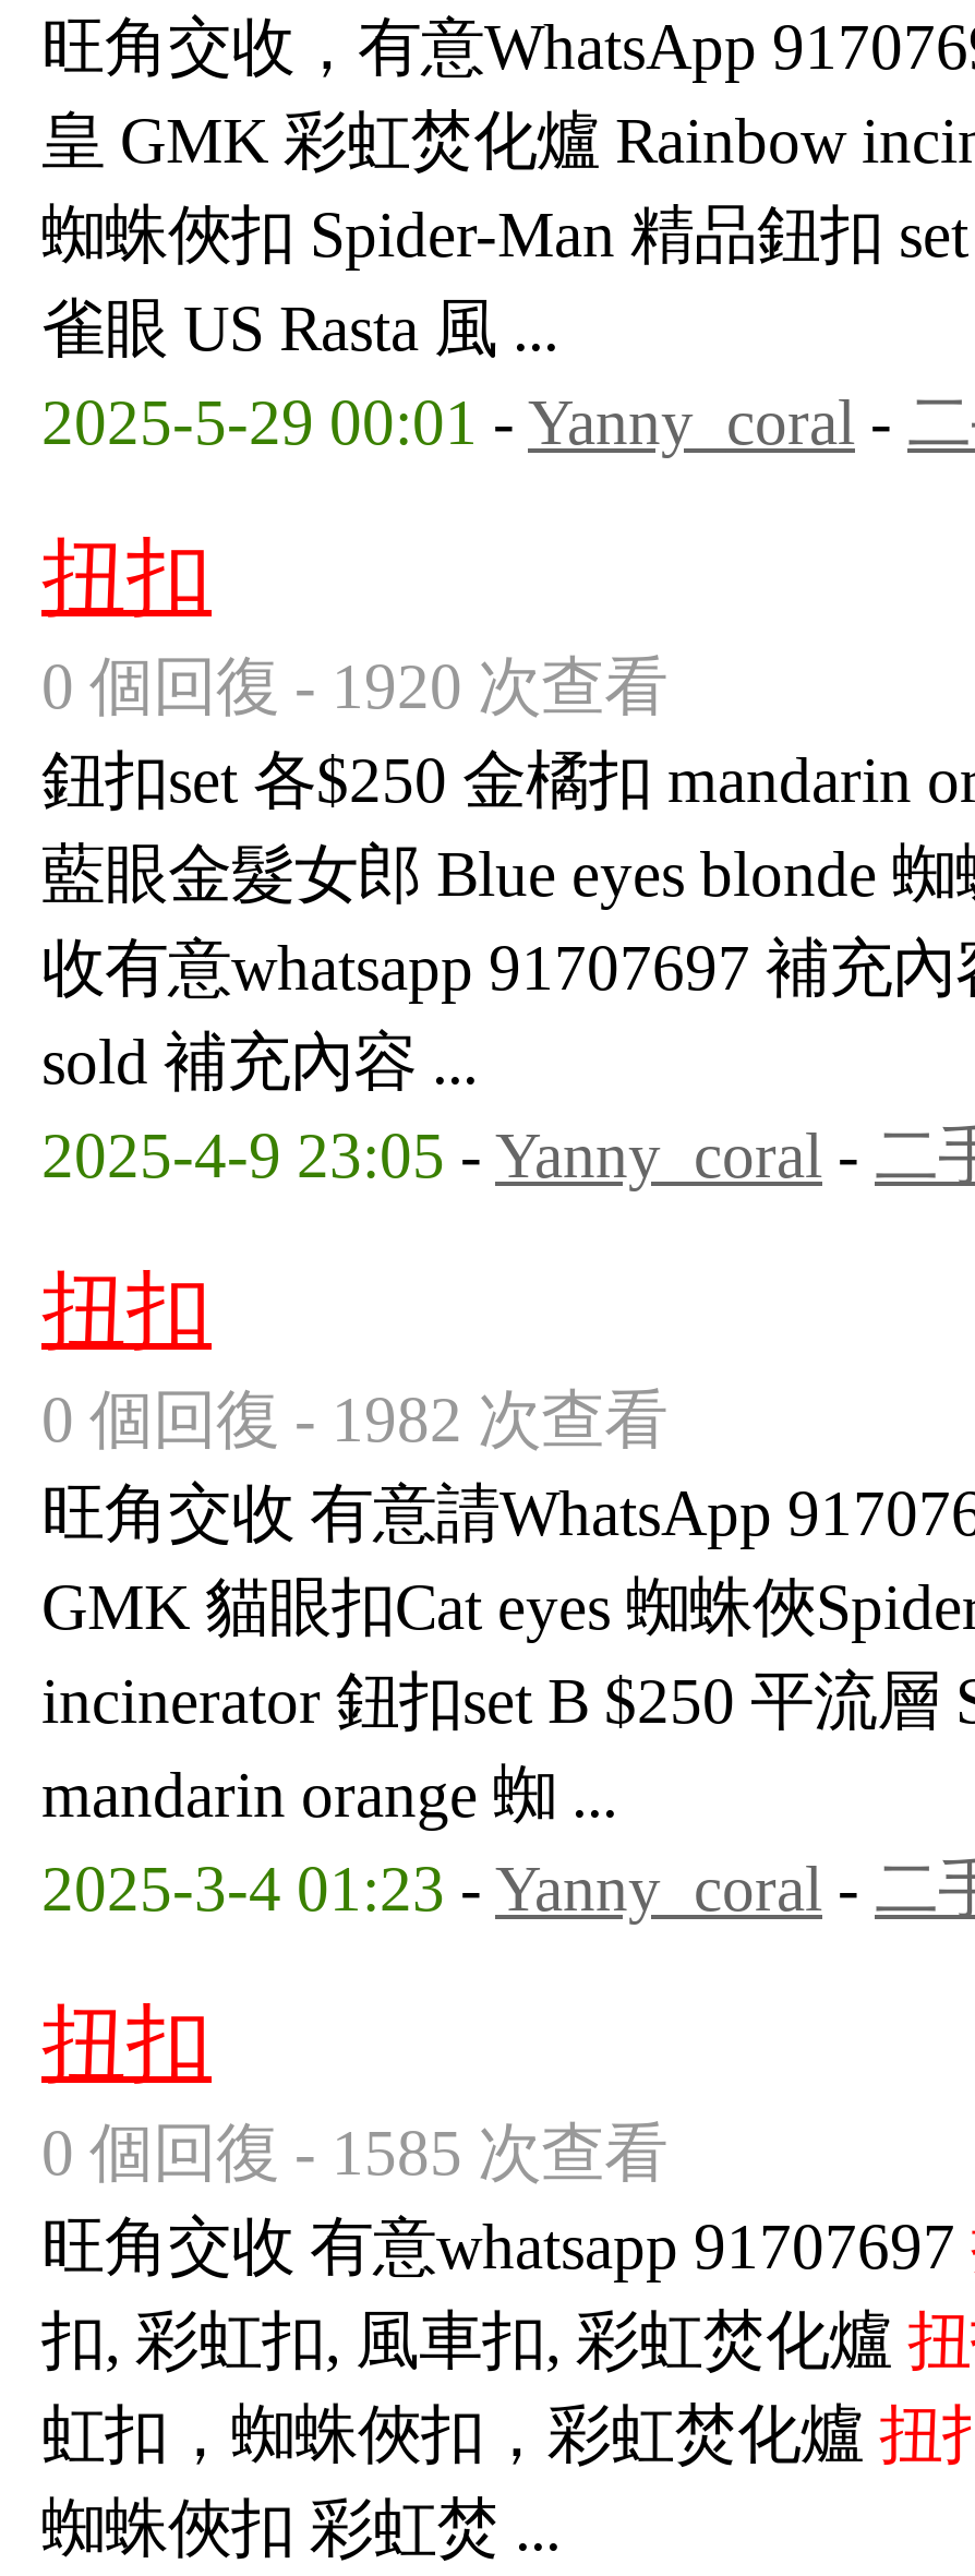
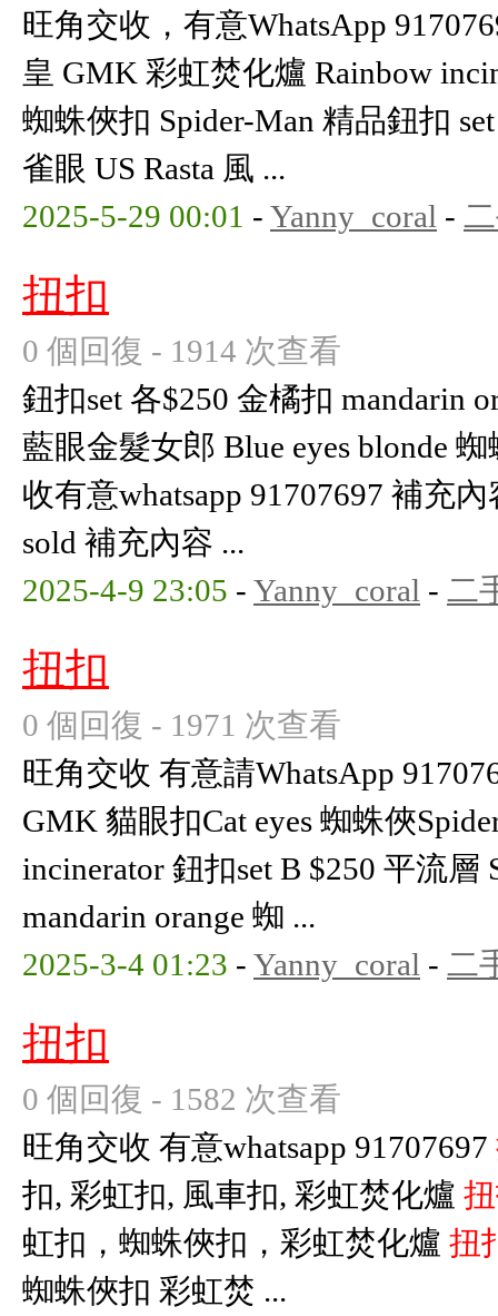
[41,651,667,721] 0 個回復 - 1920 次查看 -> [22,333,341,369] 0 個回復 - 1914 次查看
[41,1385,667,1454] 0 個回復 - 1982 次查看 -> [22,707,341,743] 0 個回復 - 1971 次查看
[41,2118,667,2188] 0 個回復 - 1585 次查看 -> [22,1081,341,1117] 0 個回復 - 1582 次查看

